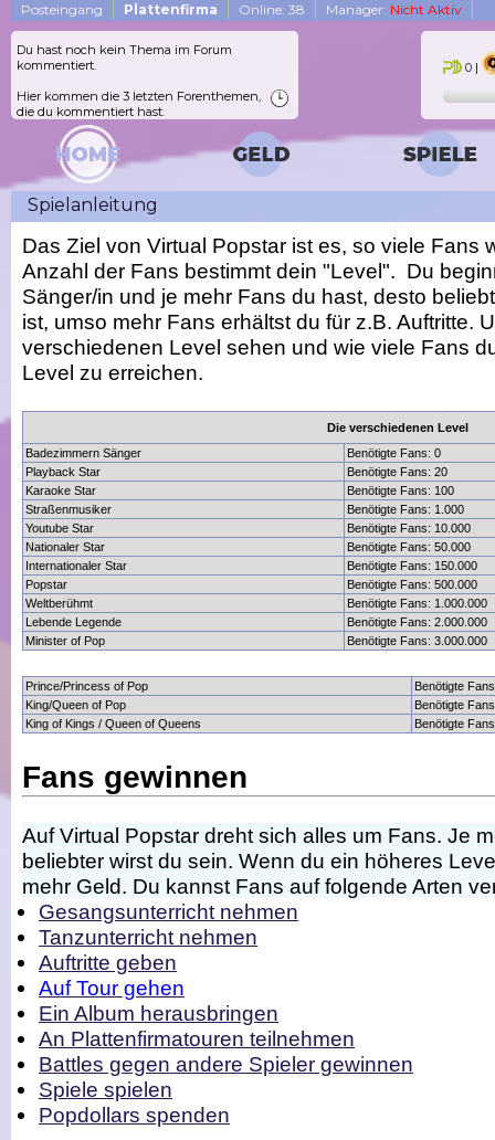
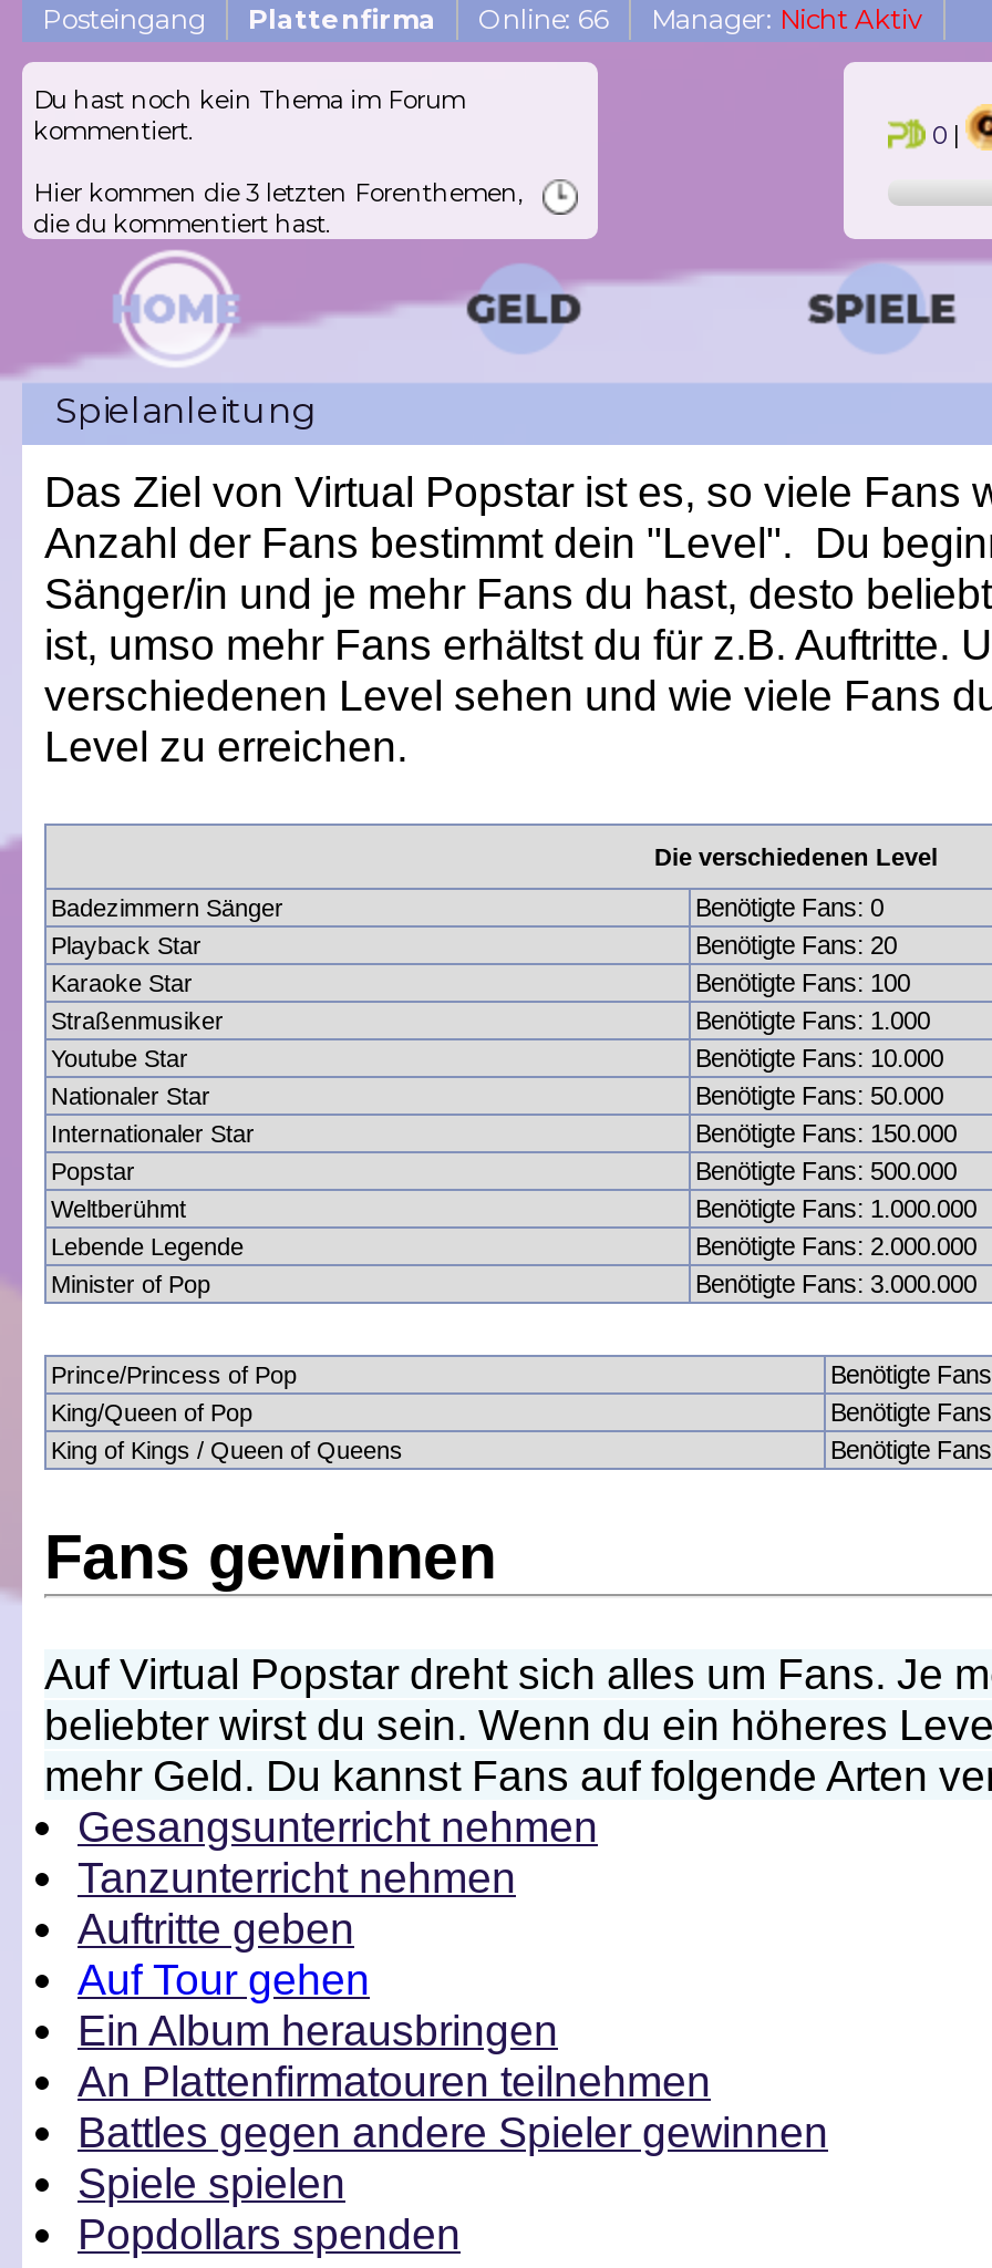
[239,1,305,18] Online: 38 -> [478,2,609,35] Online: 66

